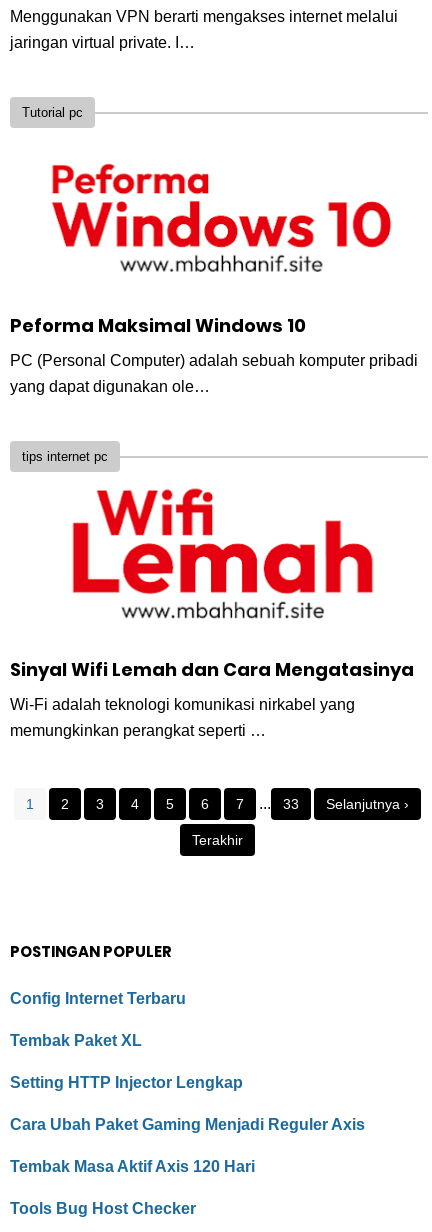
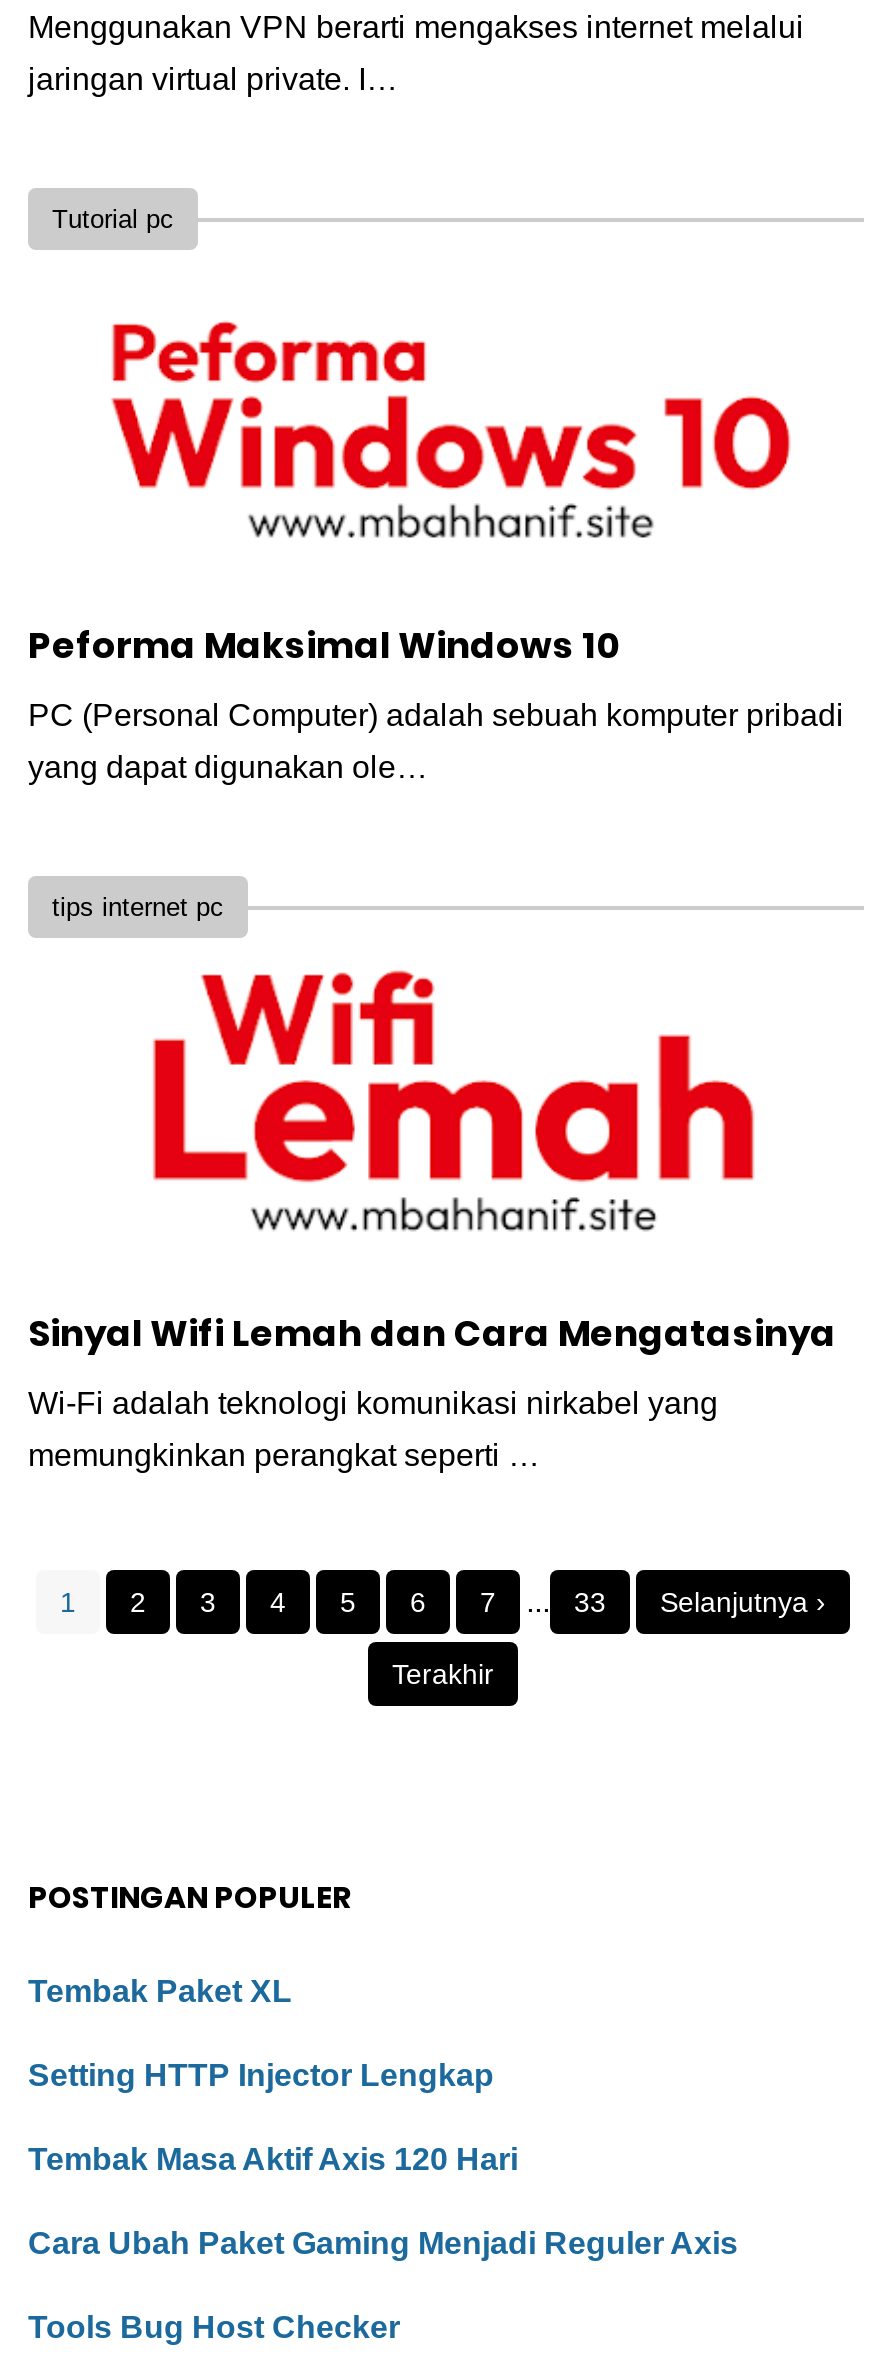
[10,990,186,1007] Config Internet Terbaru -> none
moved [10,1158,255,1175] -> [28,2142,518,2176]: Tembak Masa Aktif Axis 120 Hari

